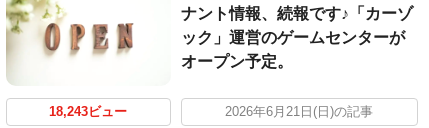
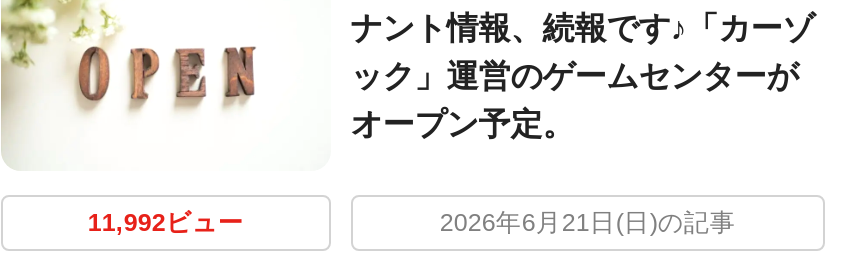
[49,105,127,119] 18,243ビュー -> [88,210,244,238] 11,992ビュー

